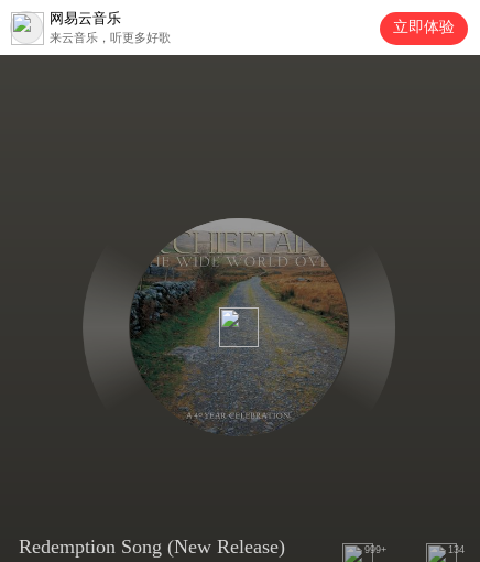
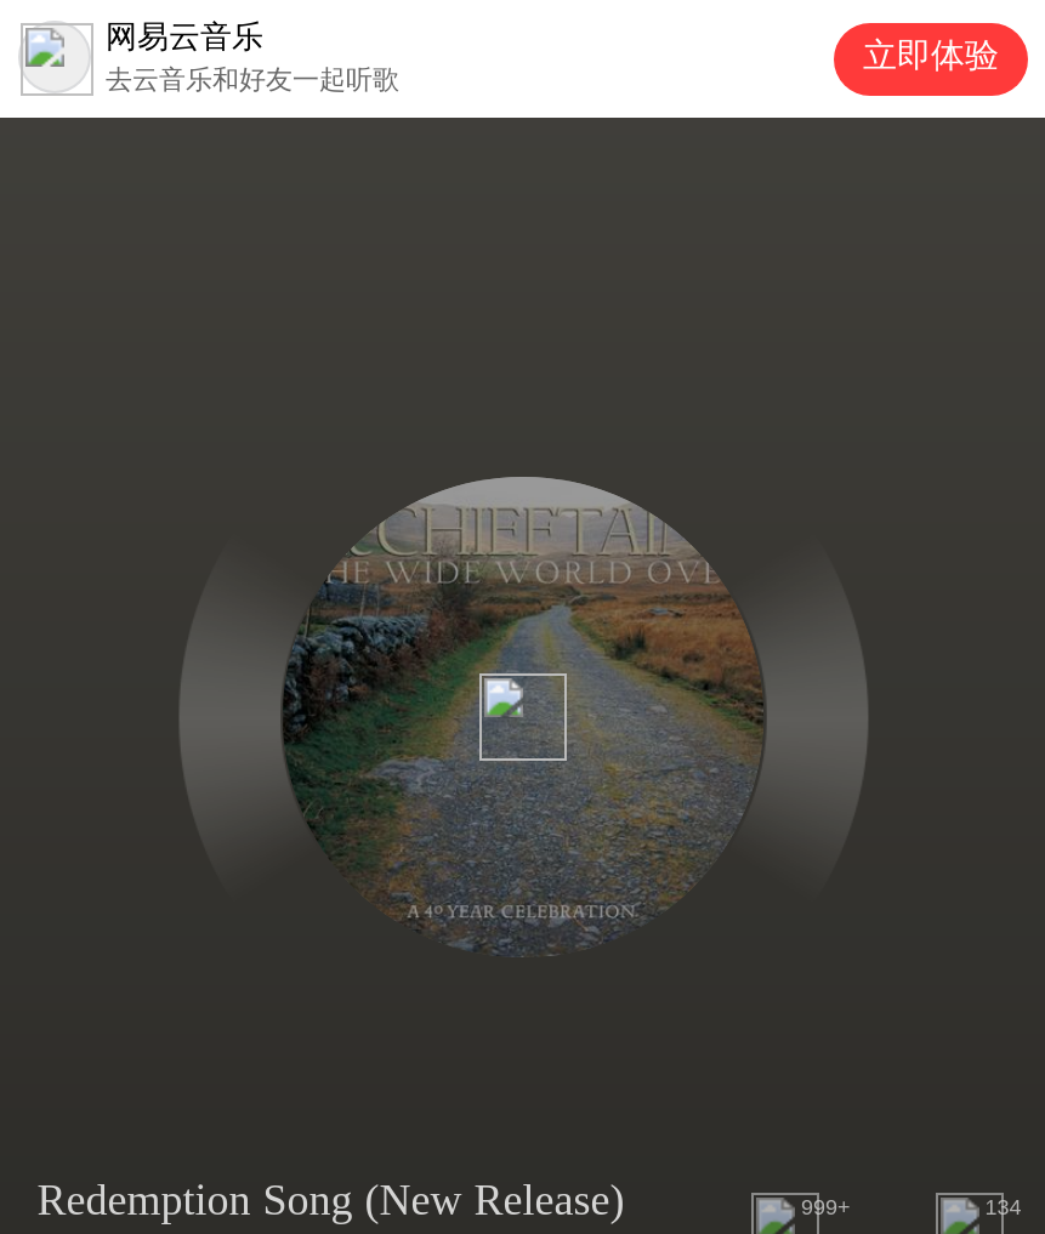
[50,31,171,44] 来云音乐，听更多好歌 -> [106,64,399,93] 去云音乐和好友一起听歌

